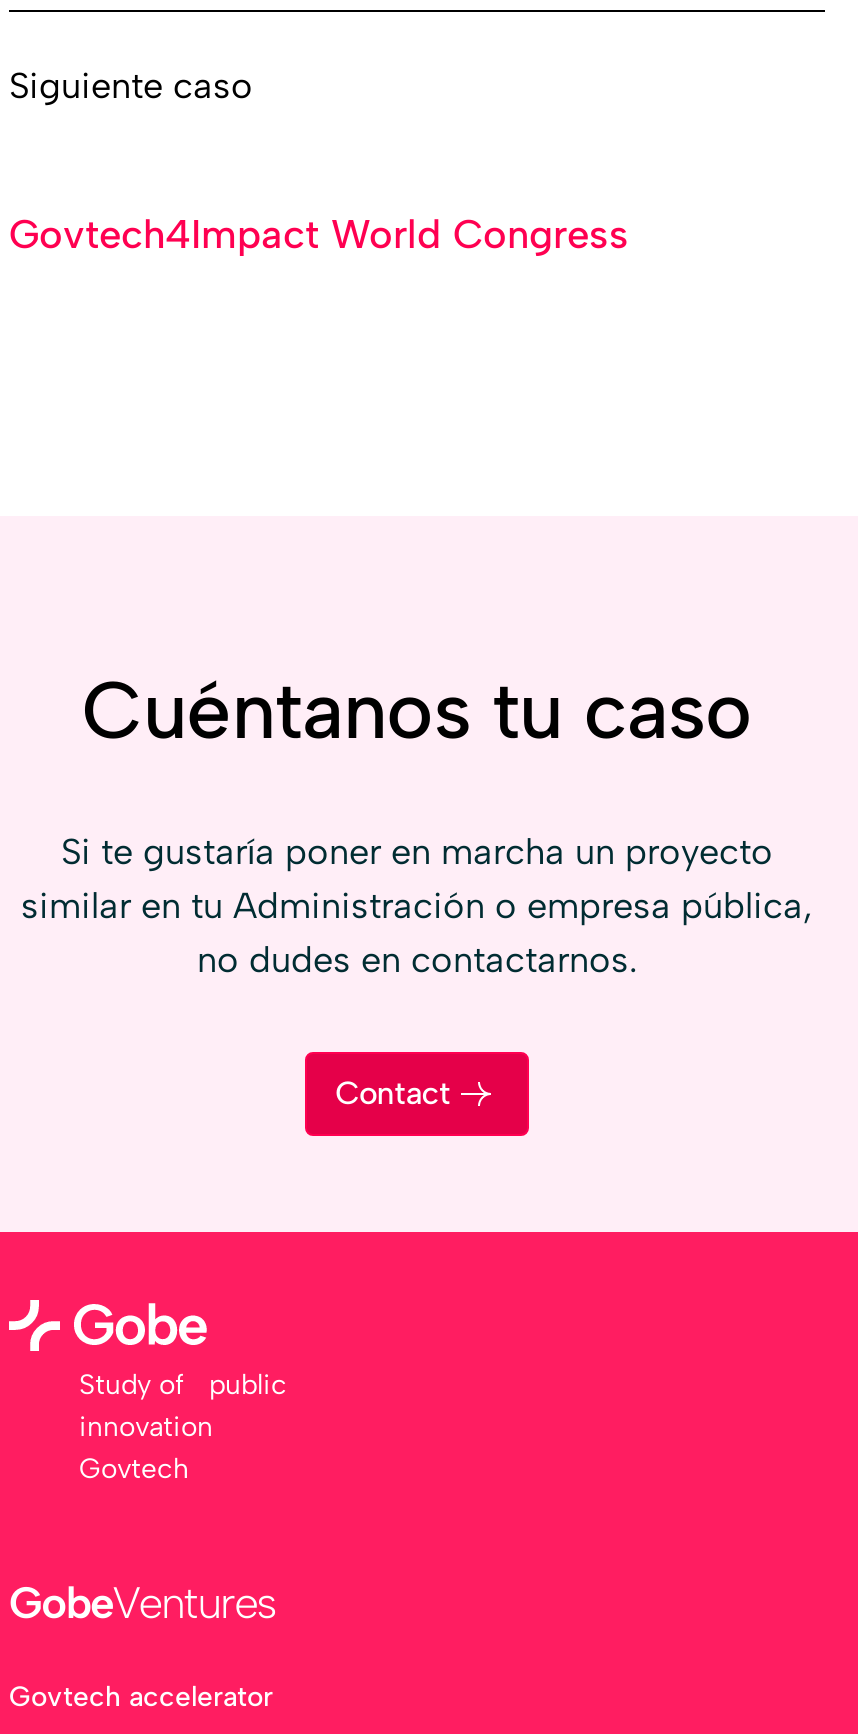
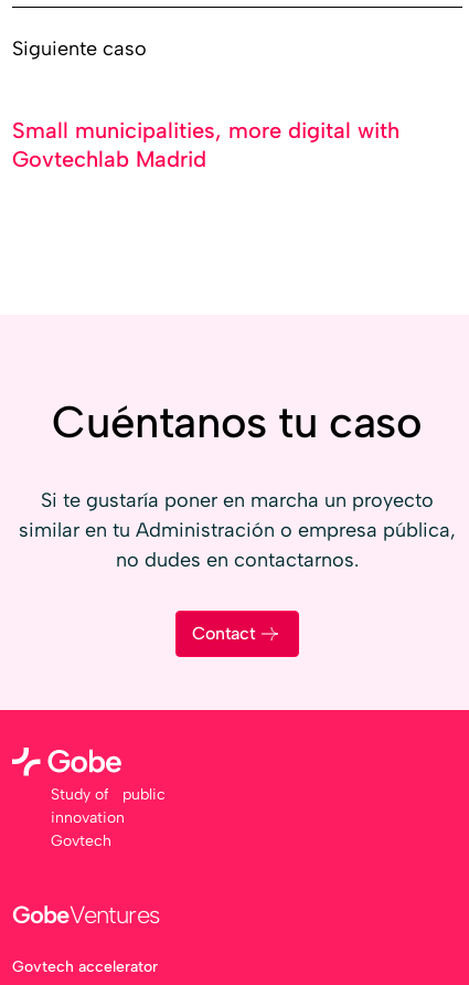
[9,210,629,258] Govtech4Impact World Congress -> [12,117,399,172] Small municipalities, more digital with | Govtechlab Madrid

